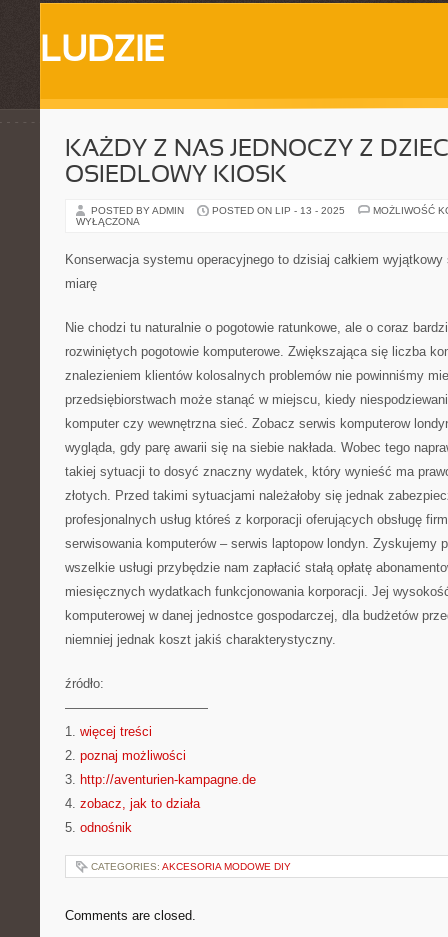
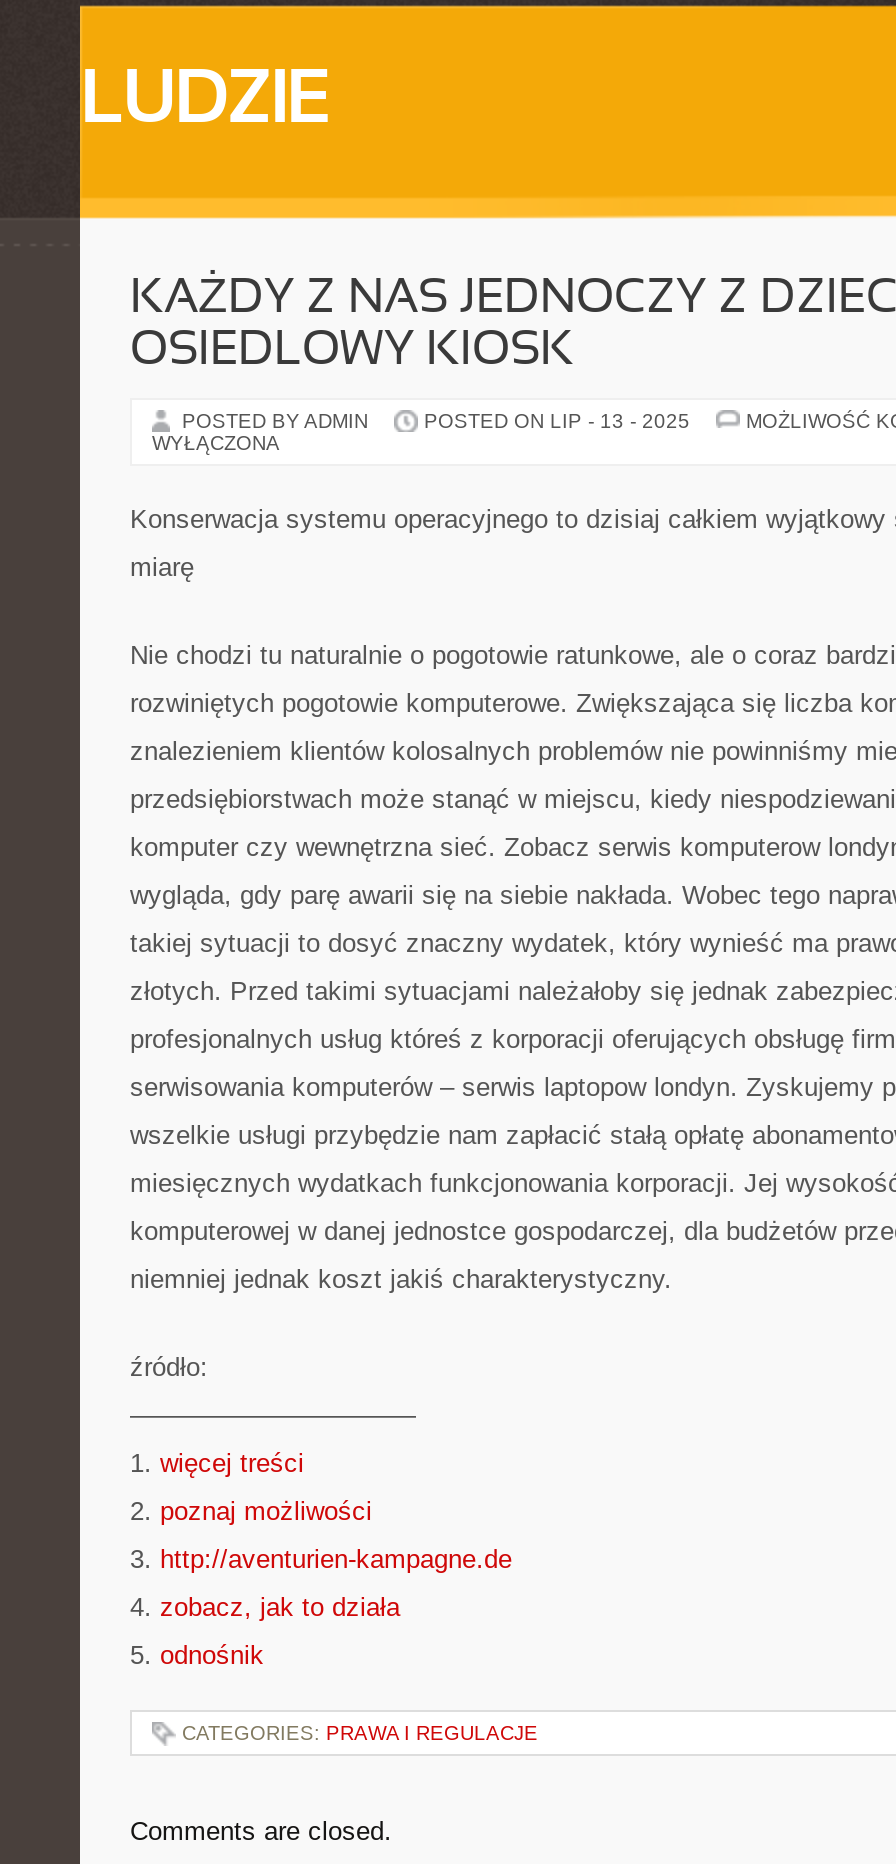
[91,861,291,872] CATEGORIES: AKCESORIA MODOWE DIY -> [182,1722,538,1744] CATEGORIES: PRAWA I REGULACJE

